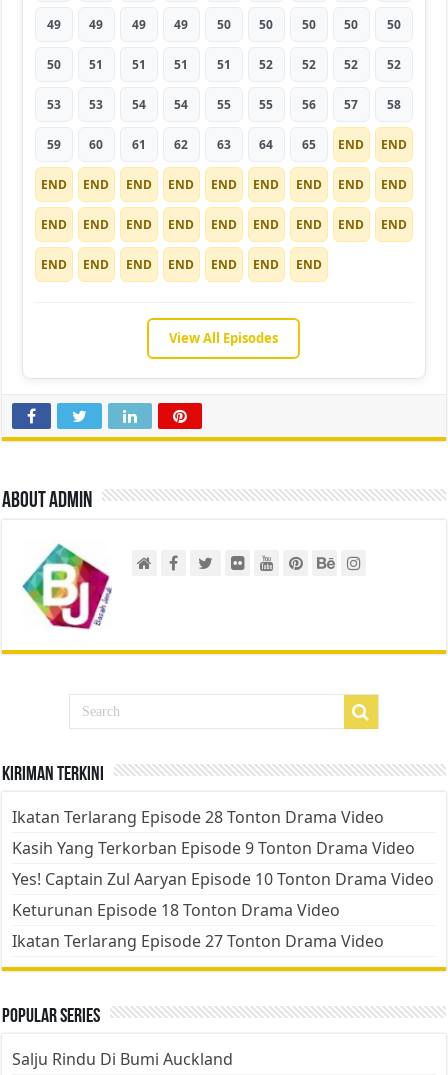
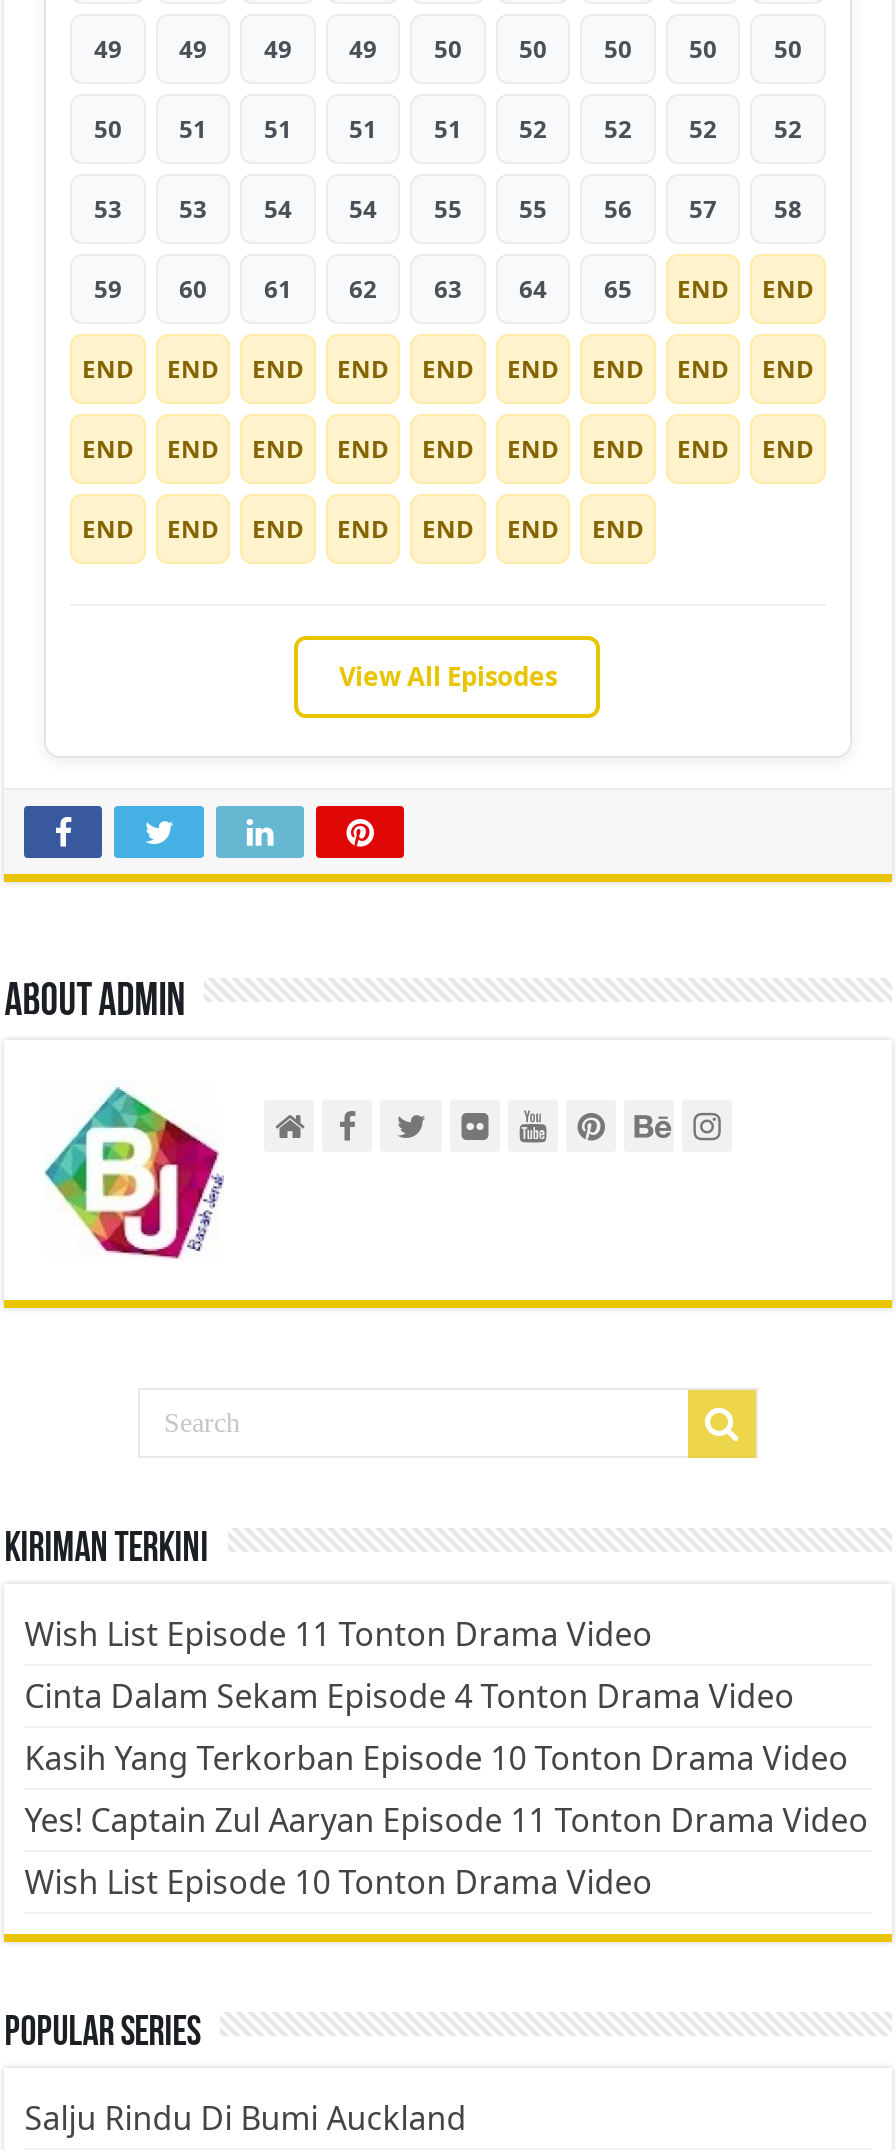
[12,806,434,952] Ikatan Terlarang Episode 28 Tonton Drama Video | Kasih Yang Terkorban Episode 9 Tonton Drama Video | Yes! Captain Zul Aaryan Episode 10 Tonton Drama Video | Keturunan Episode 18 Tonton Drama Video | Ikatan Terlarang Episode 27 Tonton Drama Video -> [24,1612,868,1904] Wish List Episode 11 Tonton Drama Video | Cinta Dalam Sekam Episode 4 Tonton Drama Video | Kasih Yang Terkorban Episode 10 Tonton Drama Video | Yes! Captain Zul Aaryan Episode 11 Tonton Drama Video | Wish List Episode 10 Tonton Drama Video

